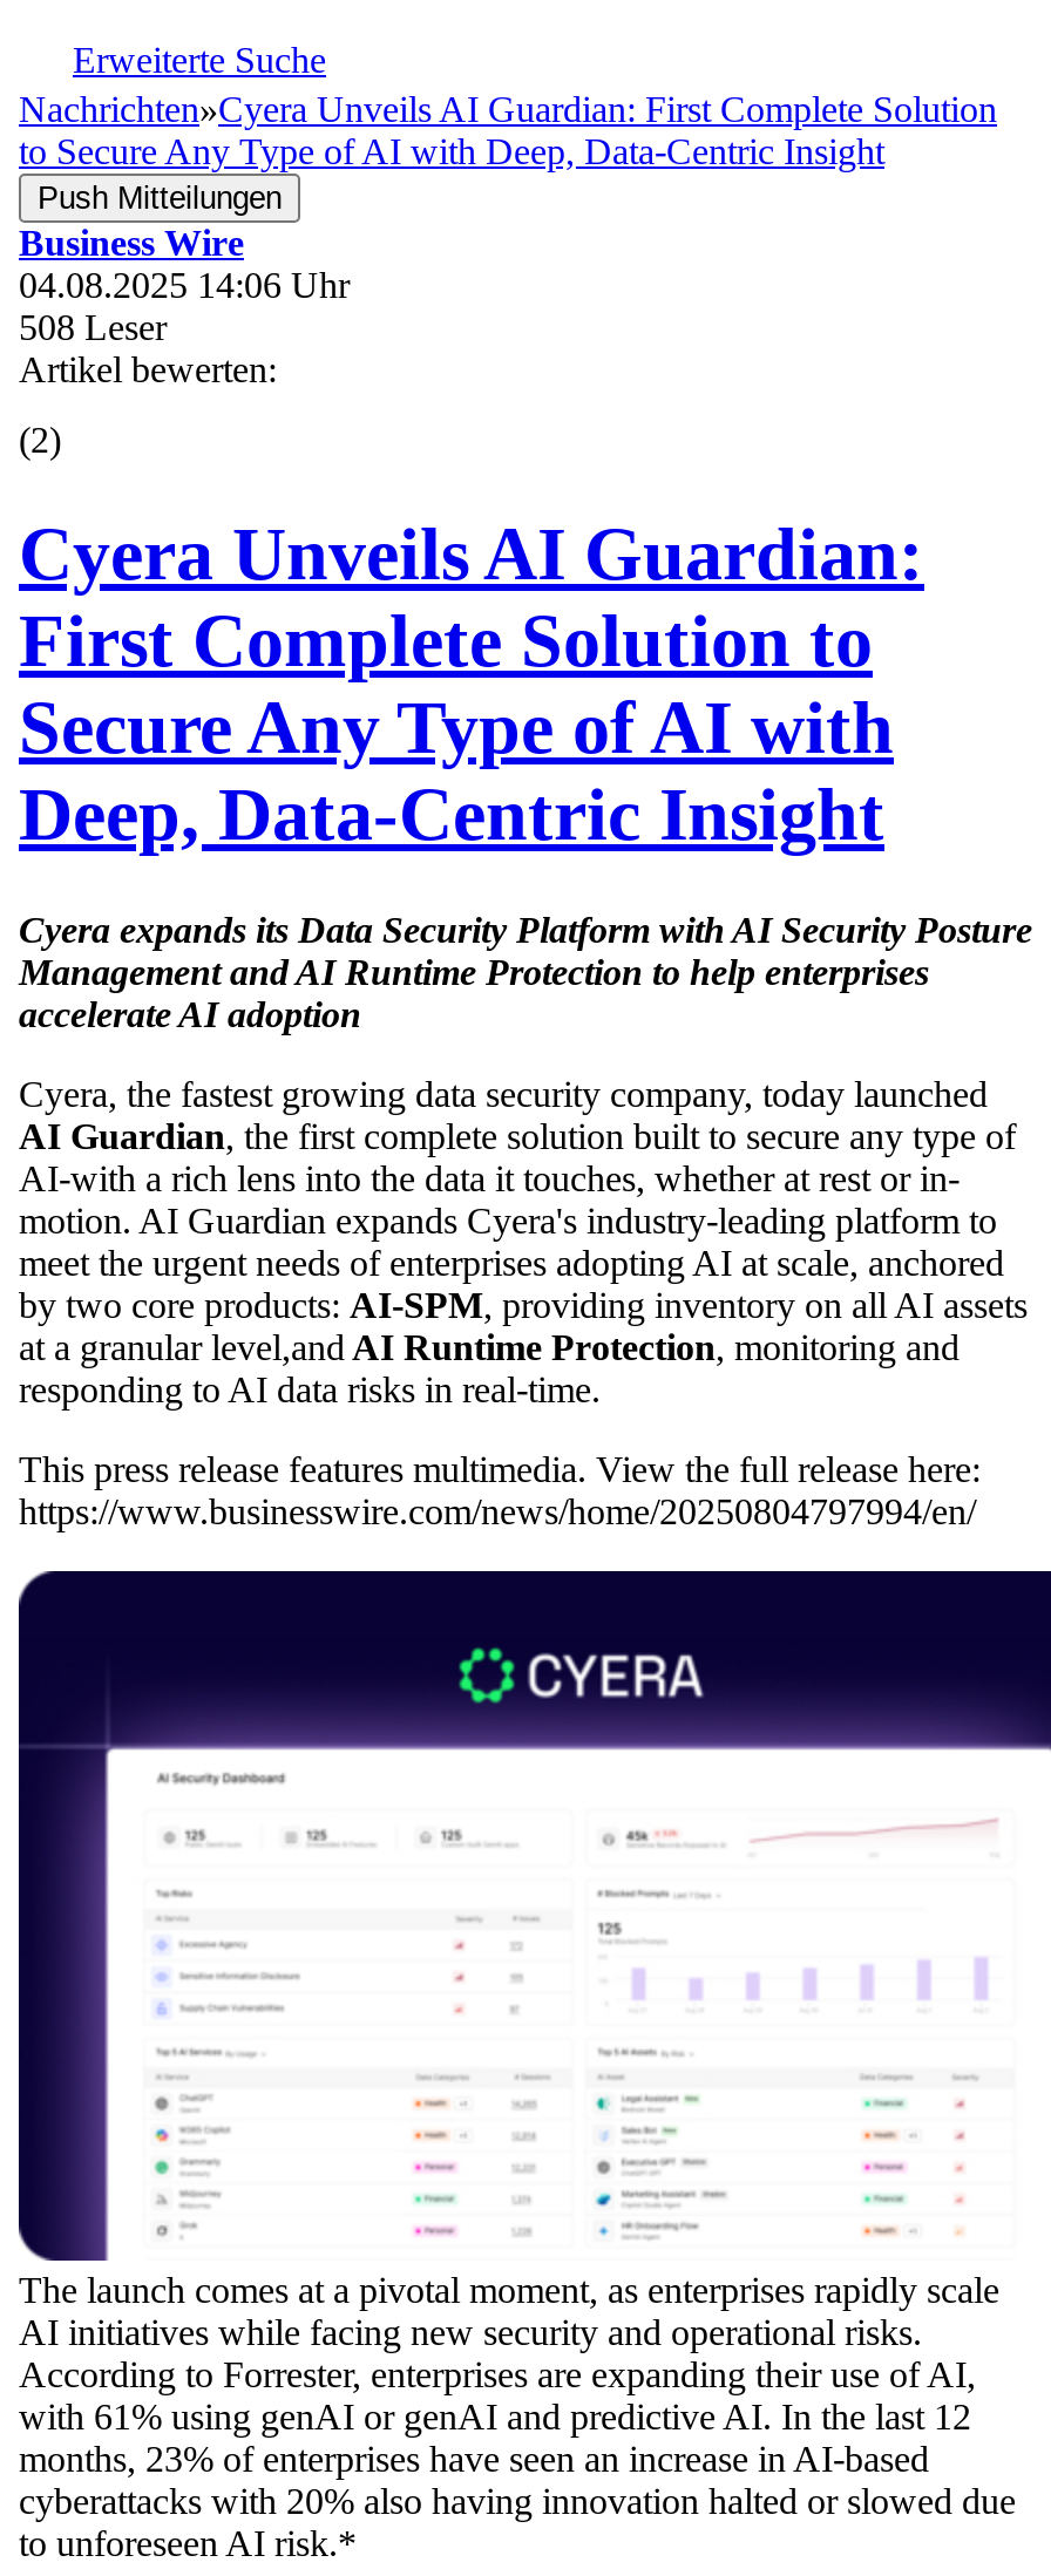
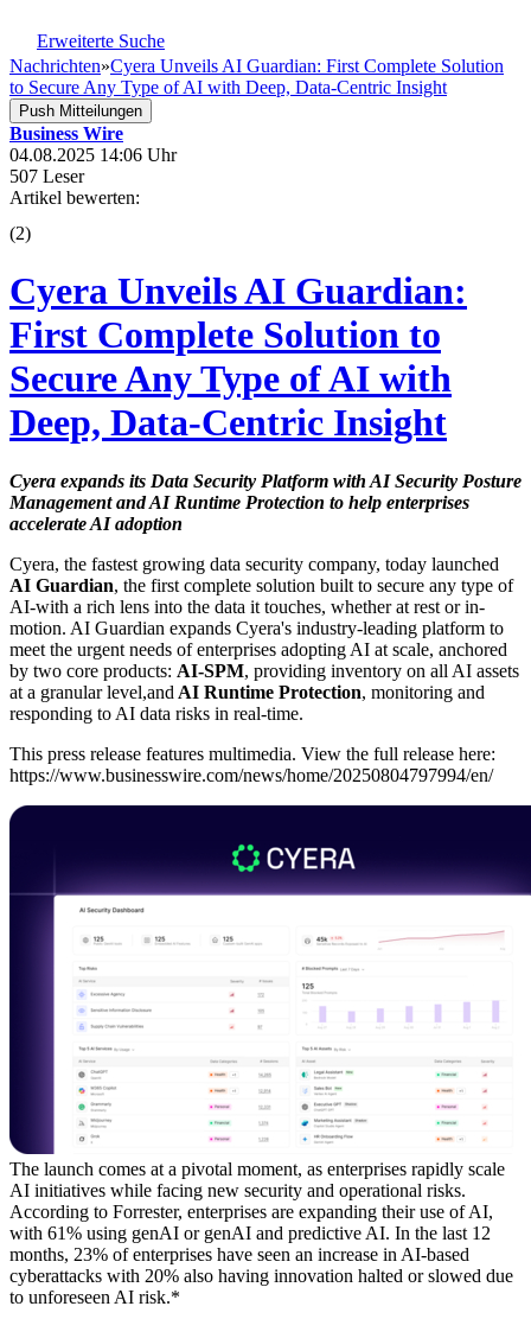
[19,307,167,347] 508 Leser -> [9,166,84,186] 507 Leser

